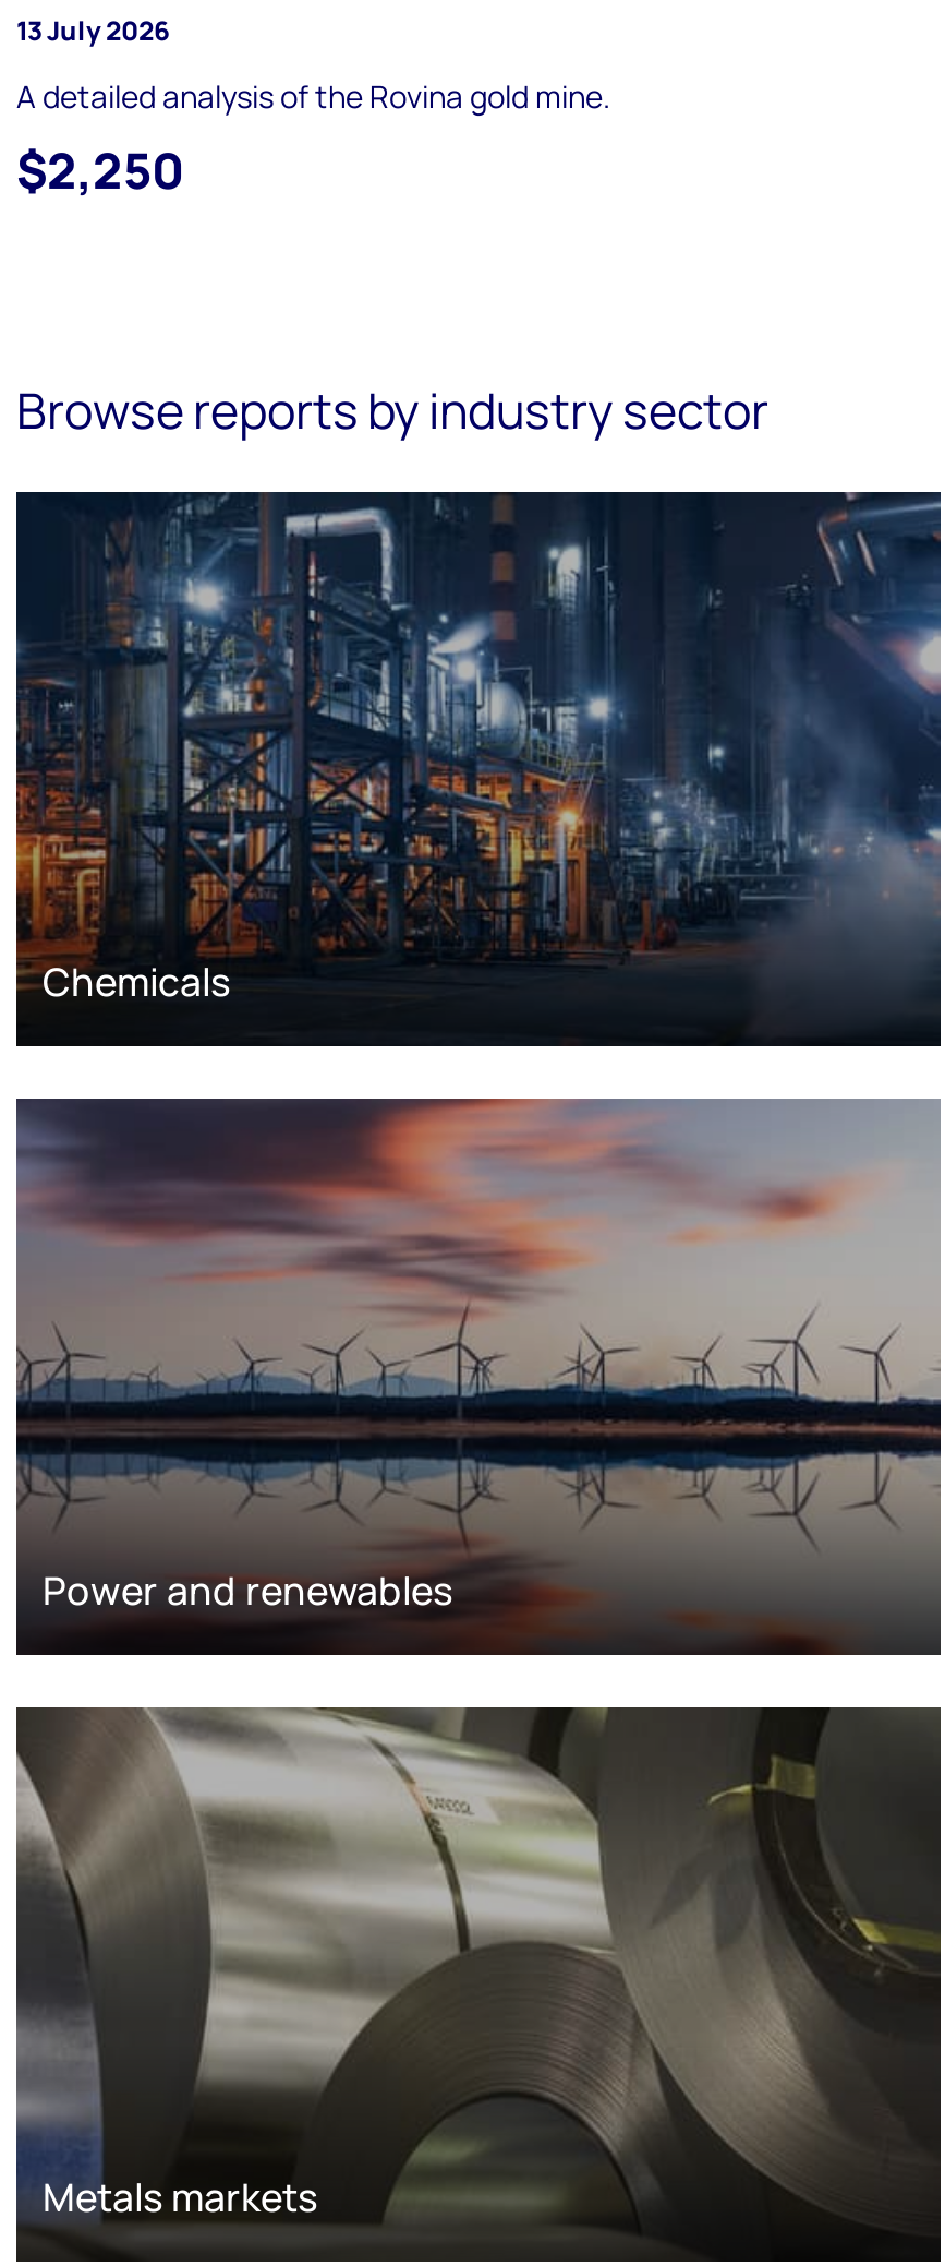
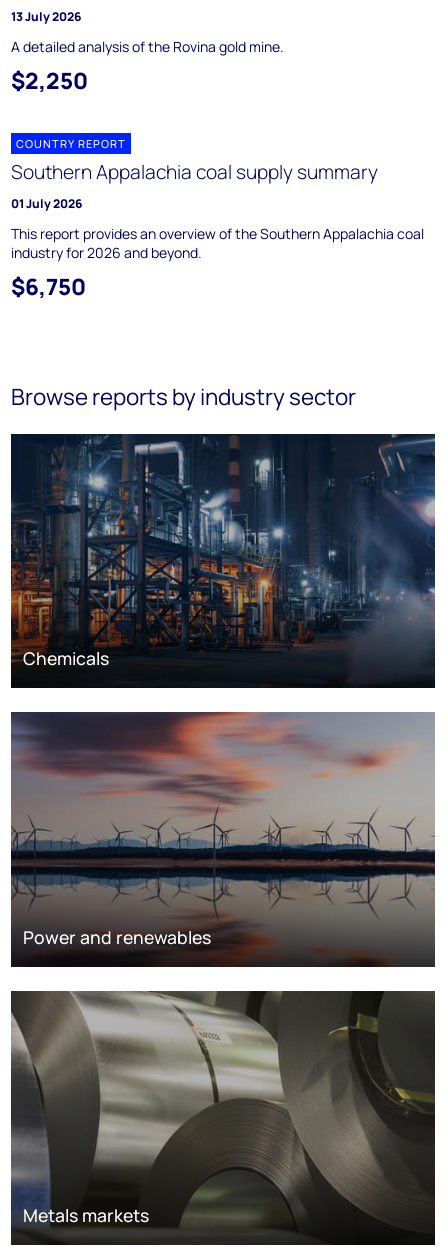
none -> [11,136,424,302] COUNTRY REPORT | Southern Appalachia coal supply summary | 01 July 2026 | This report provides an overview of the Southern Appalachia coal | industry for 2026 and beyond. | $6,750

